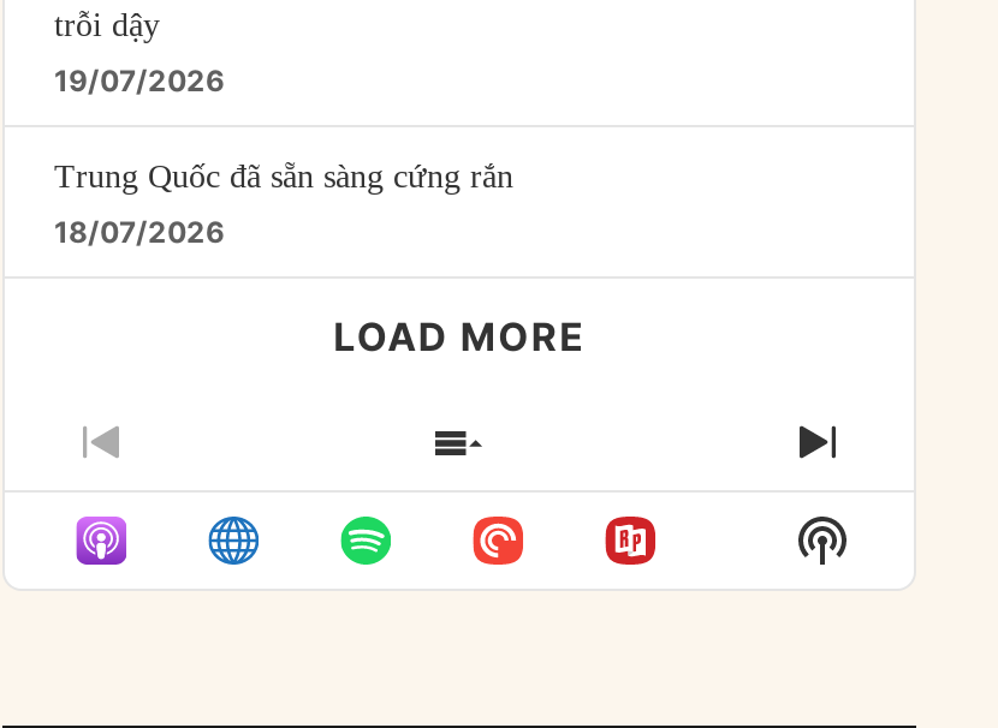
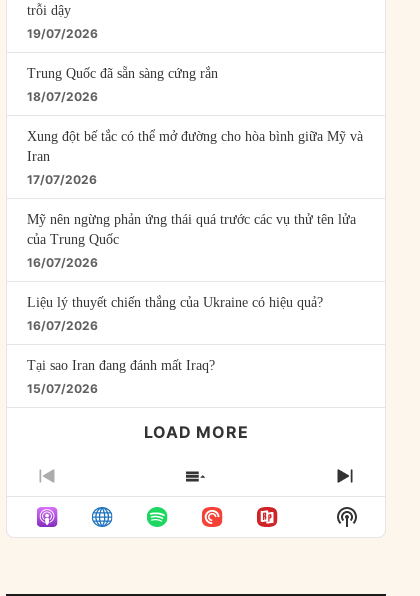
none -> [27,129,363,396] Xung đột bế tắc có thể mở đường cho hòa bình giữa Mỹ và | Iran | 17/07/2026 | Mỹ nên ngừng phản ứng thái quá trước các vụ thử tên lửa | của Trung Quốc | 16/07/2026 | Liệu lý thuyết chiến thắng của Ukraine có hiệu quả? | 16/07/2026 | Tại sao Iran đang đánh mất Iraq? | 15/07/2026

